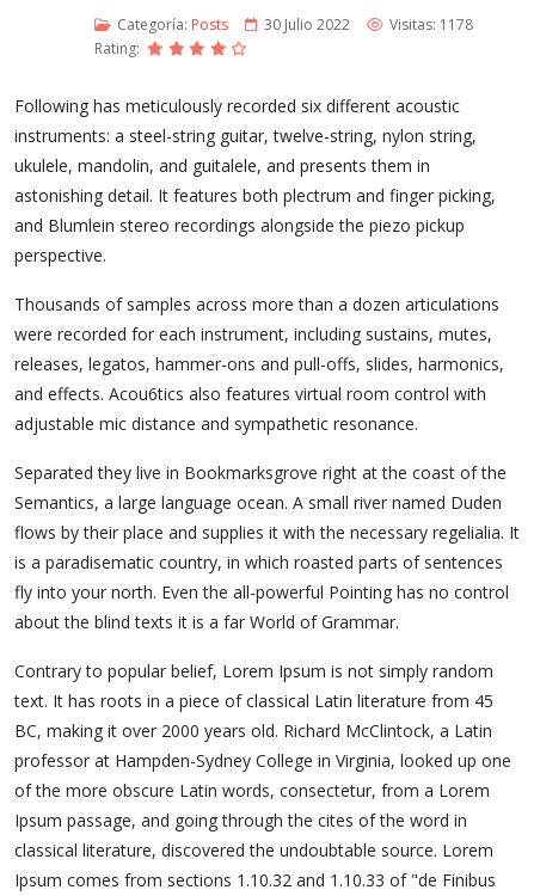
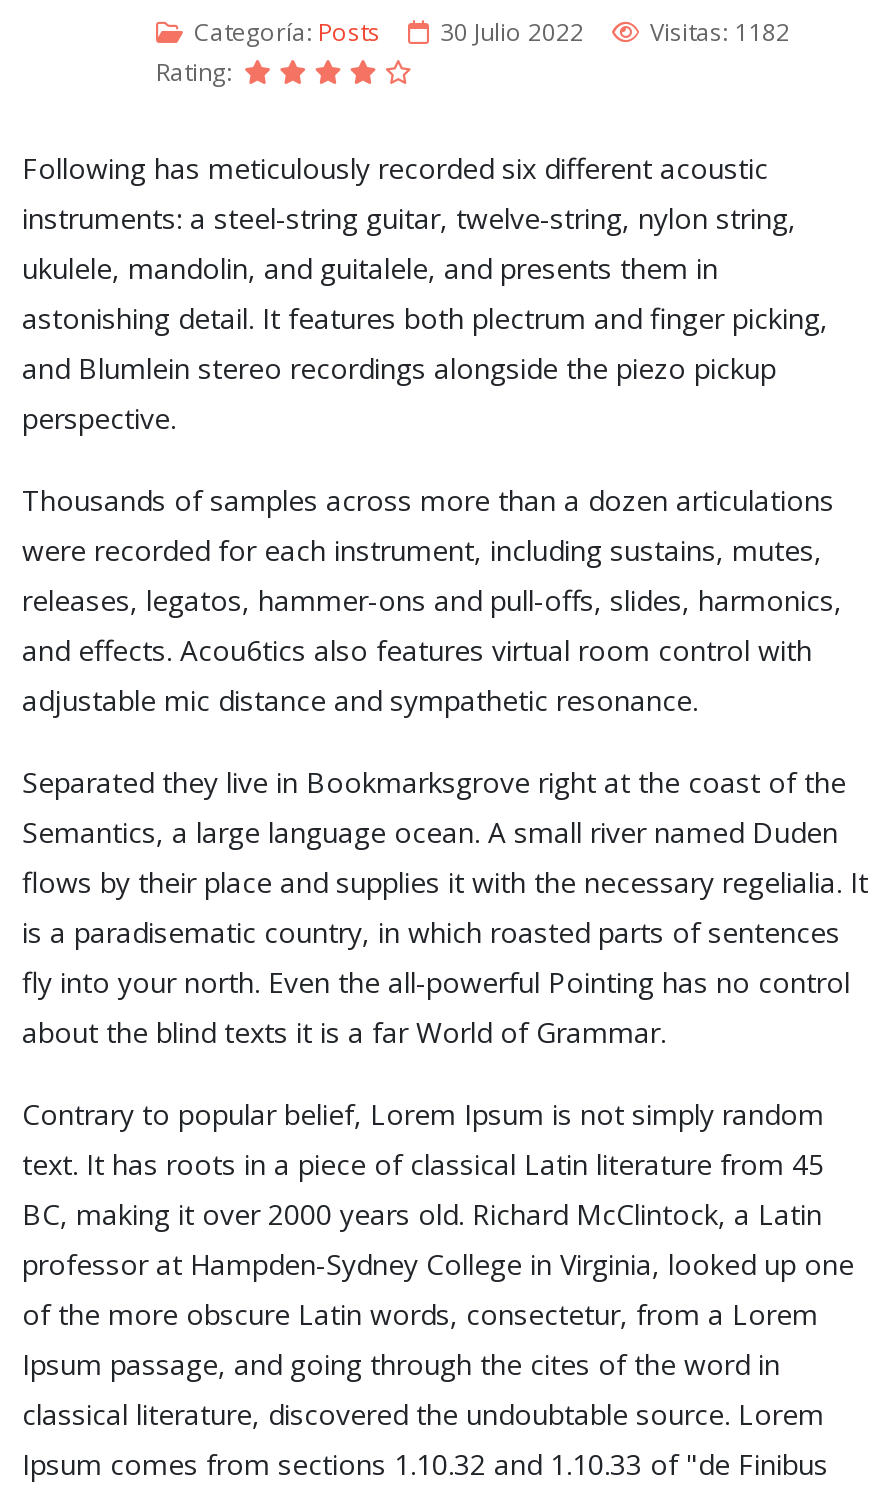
[113,14,473,35] Categoría: Posts 30 Julio 2022 Visitas: 1178 -> [188,15,790,49] Categoría: Posts 30 Julio 2022 Visitas: 1182

